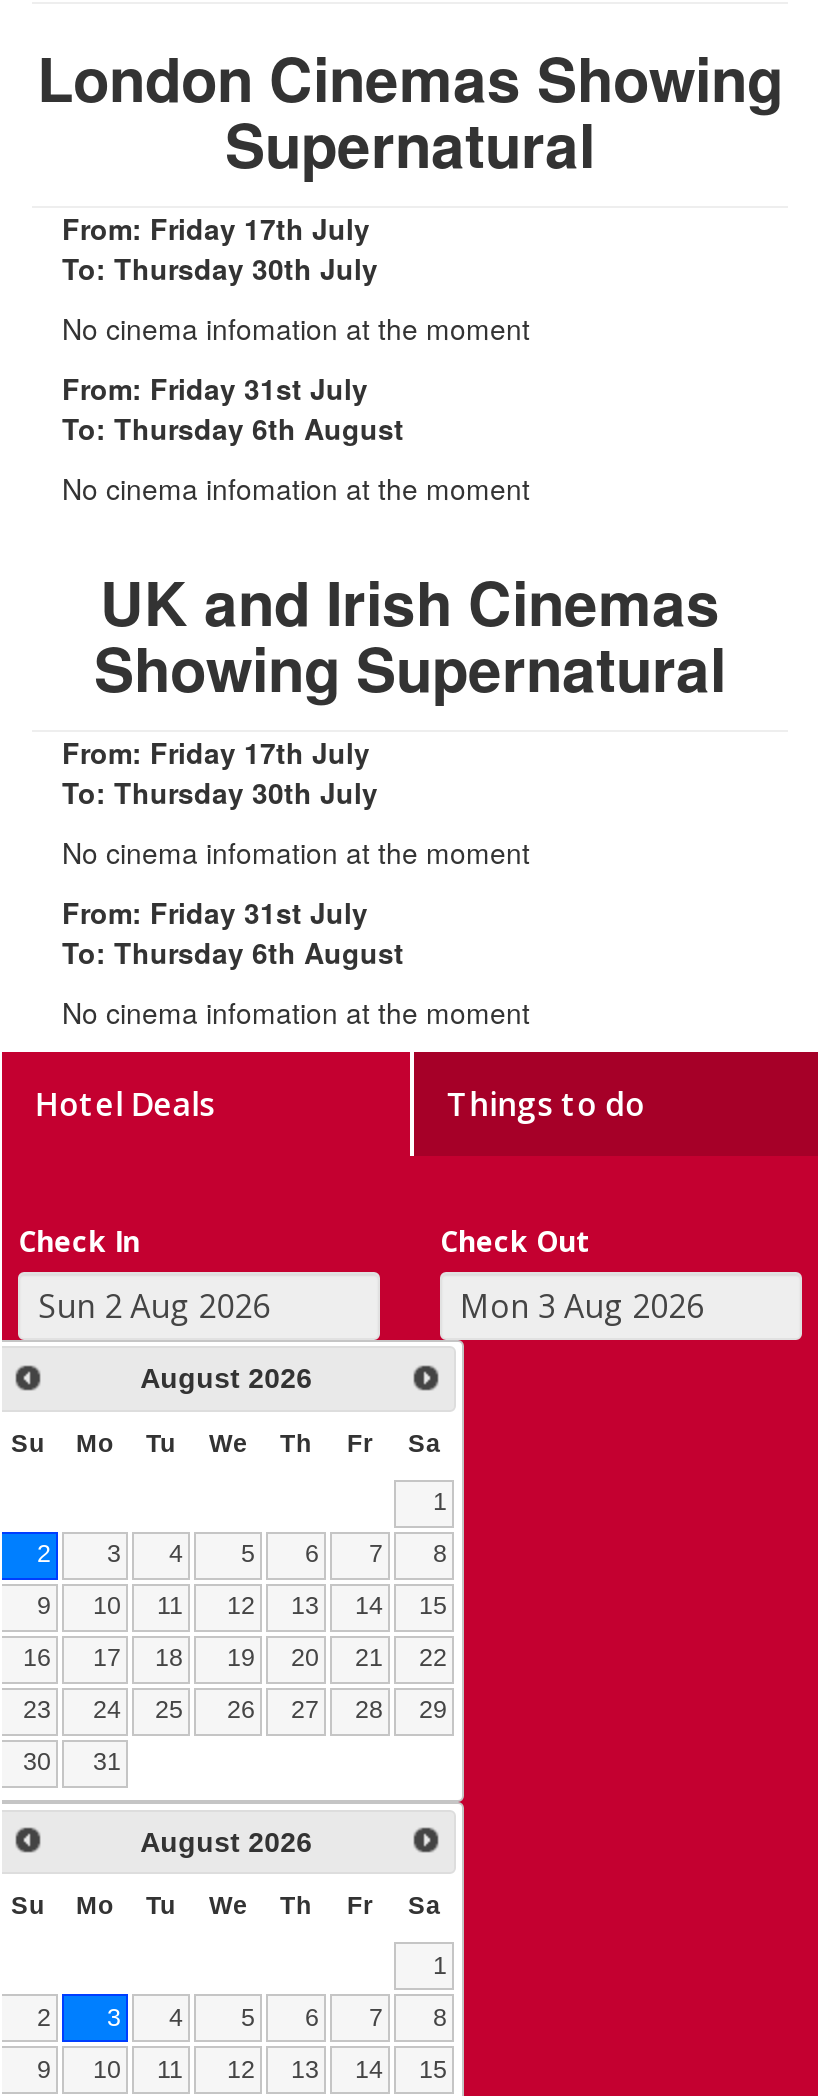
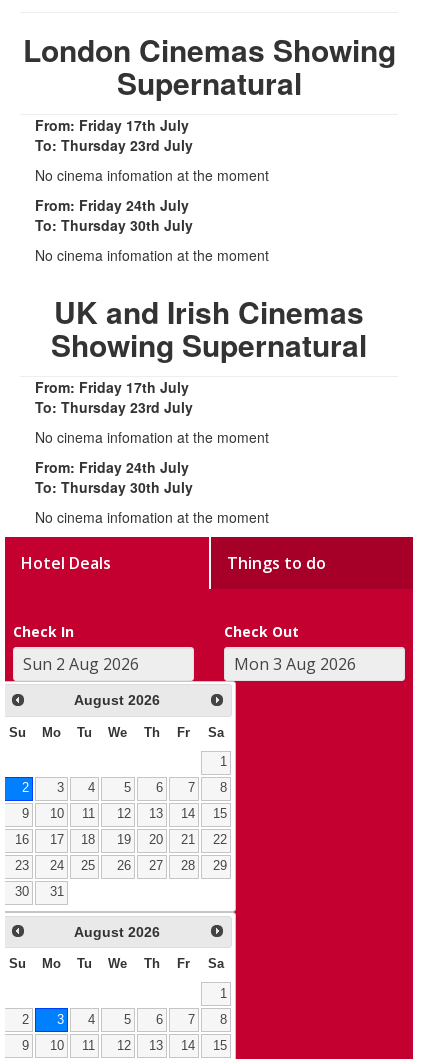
[62,247,378,287] To: Thursday 30th July -> [35,134,193,154] To: Thursday 23rd July
[62,367,368,407] From: Friday 31st July -> [35,194,189,214] From: Friday 24th July
[62,407,404,447] To: Thursday 6th August -> [35,214,193,234] To: Thursday 30th July
[62,771,378,811] To: Thursday 30th July -> [35,396,193,416] To: Thursday 23rd July
[62,891,368,931] From: Friday 31st July -> [35,456,189,476] From: Friday 24th July
[62,931,404,971] To: Thursday 6th August -> [35,476,193,496] To: Thursday 30th July

